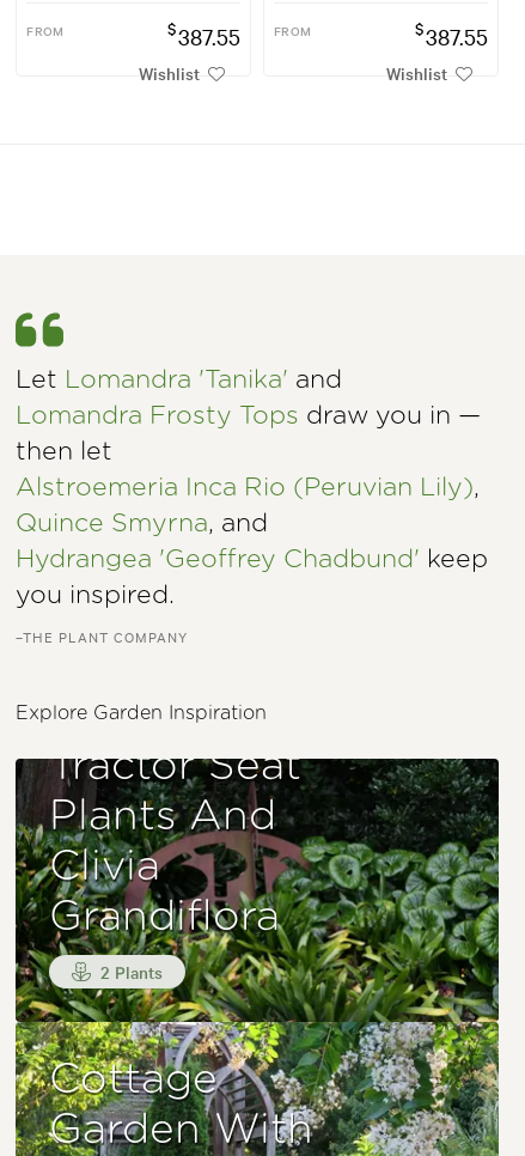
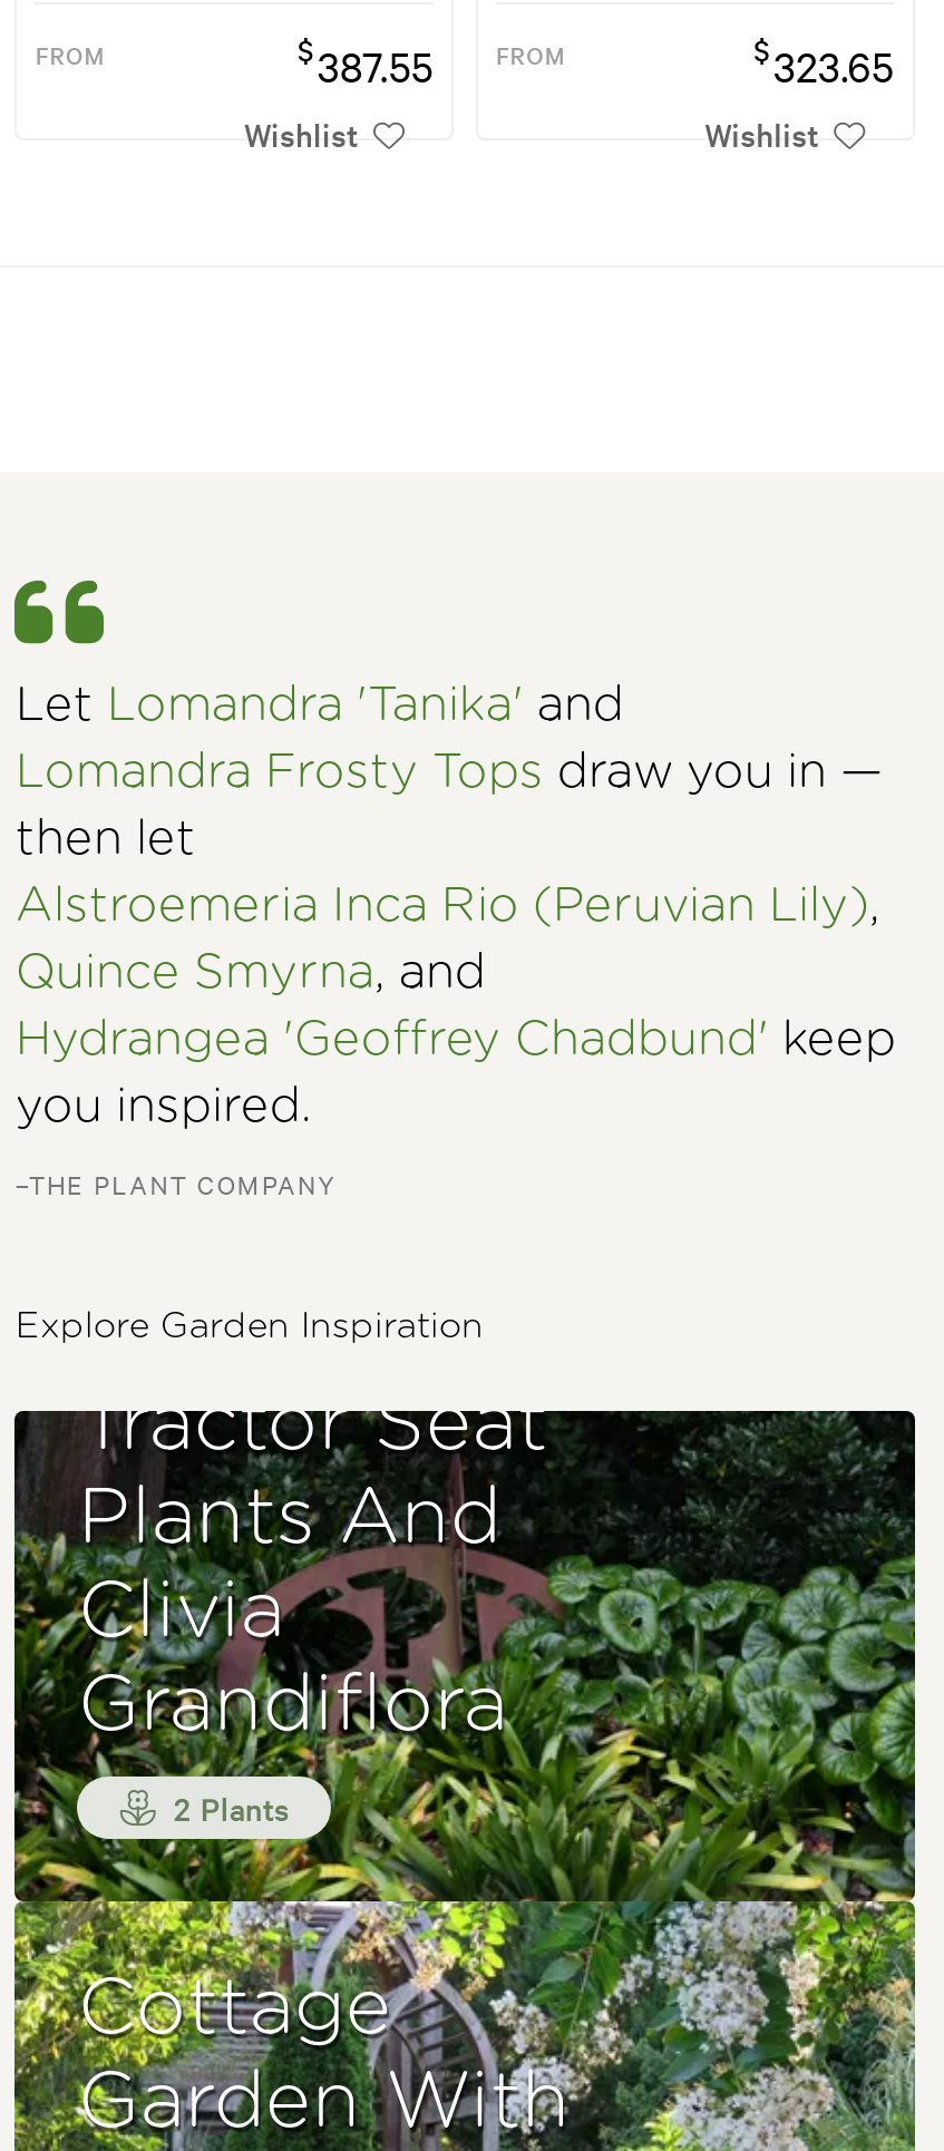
[414,16,487,50] $ 387.55 -> [754,27,894,90] $ 323.65

